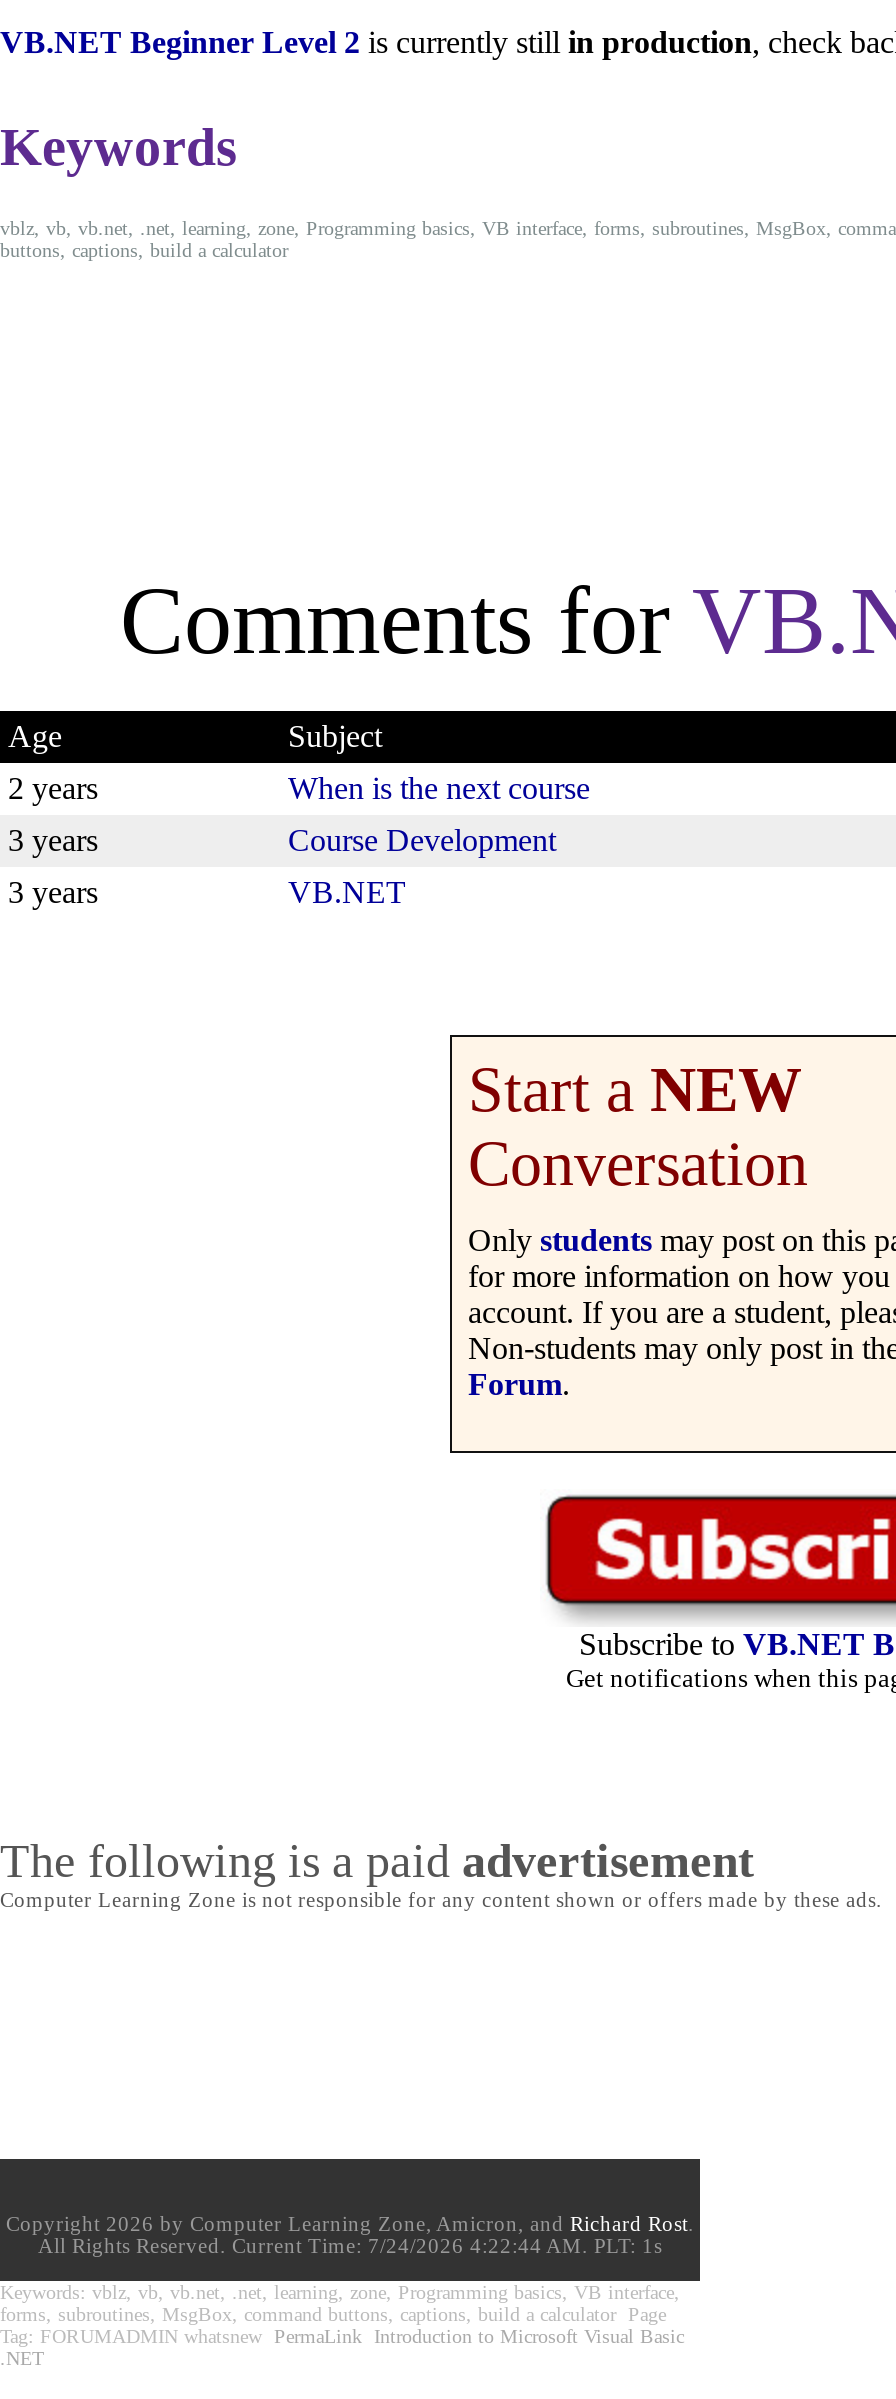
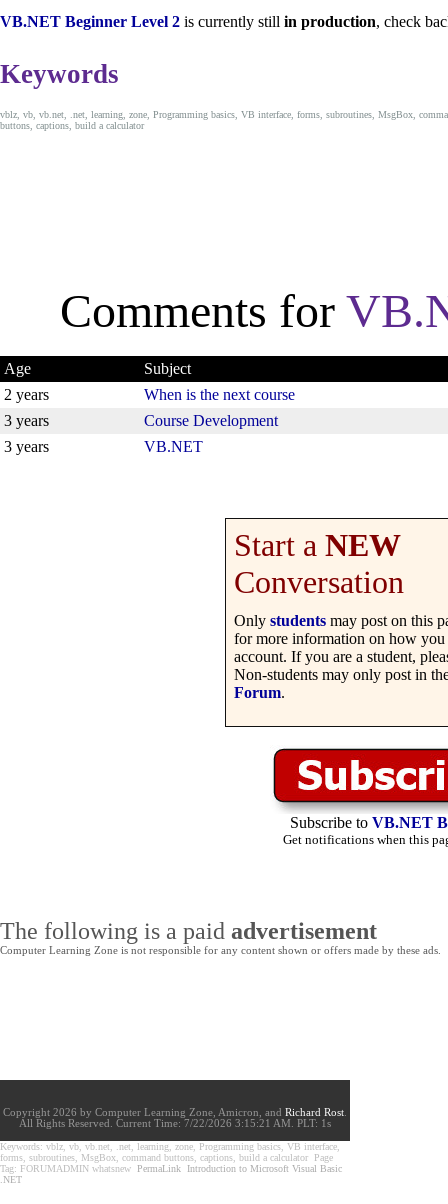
[38,2235,662,2257] All Rights Reserved. Current Time:7/24/2026 4:22:44 AM. PLT: 1s -> [19,1118,331,1129] All Rights Reserved. Current Time:7/22/2026 3:15:21 AM. PLT: 1s

